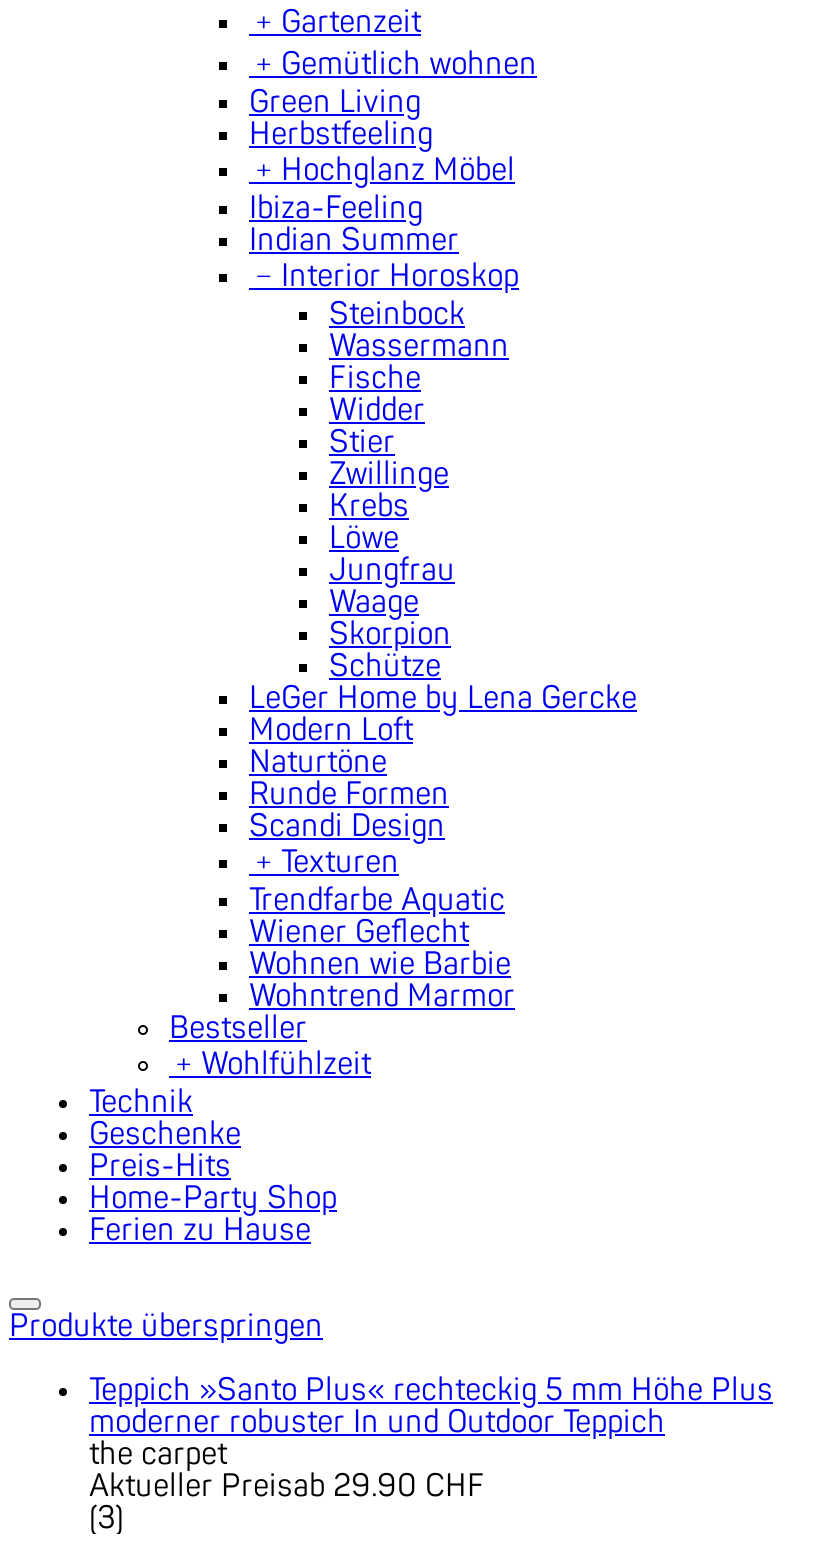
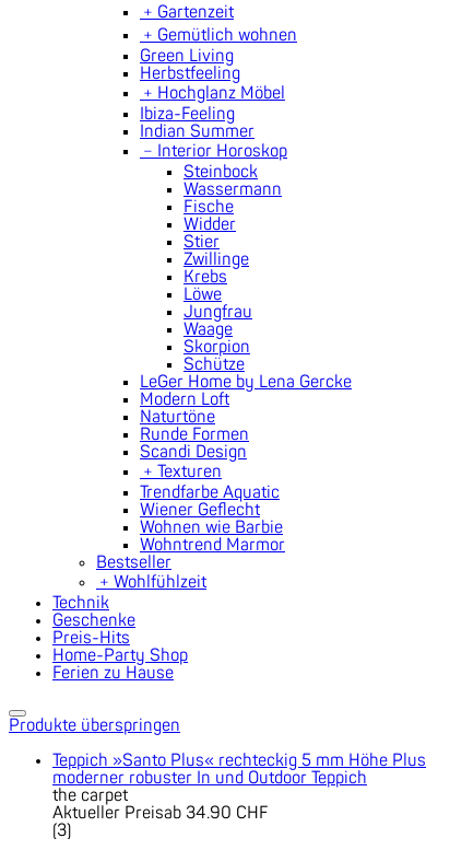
[89,1470,485,1502] Aktueller Preisab 29.90 CHF -> [52,804,269,821] Aktueller Preisab 34.90 CHF

